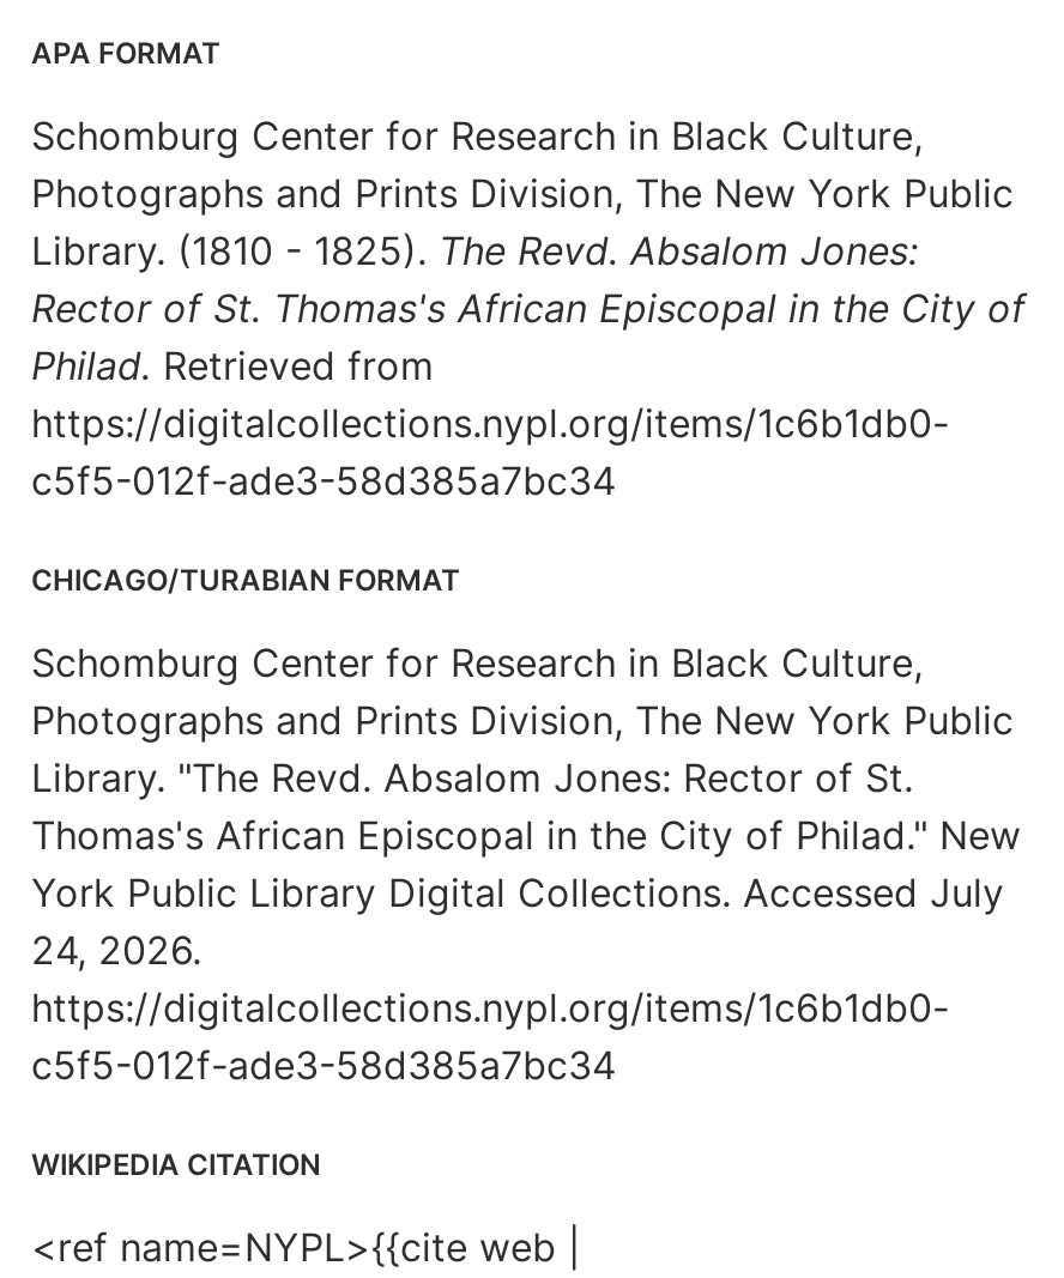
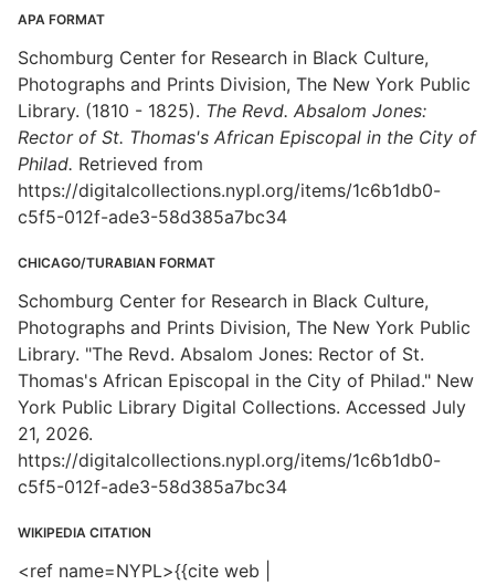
[31,926,201,974] 24, 2026. -> [18,422,93,445] 21, 2026.

